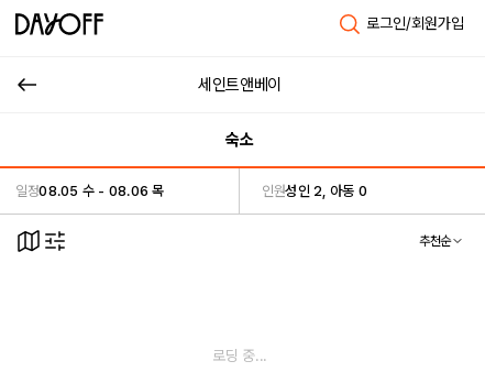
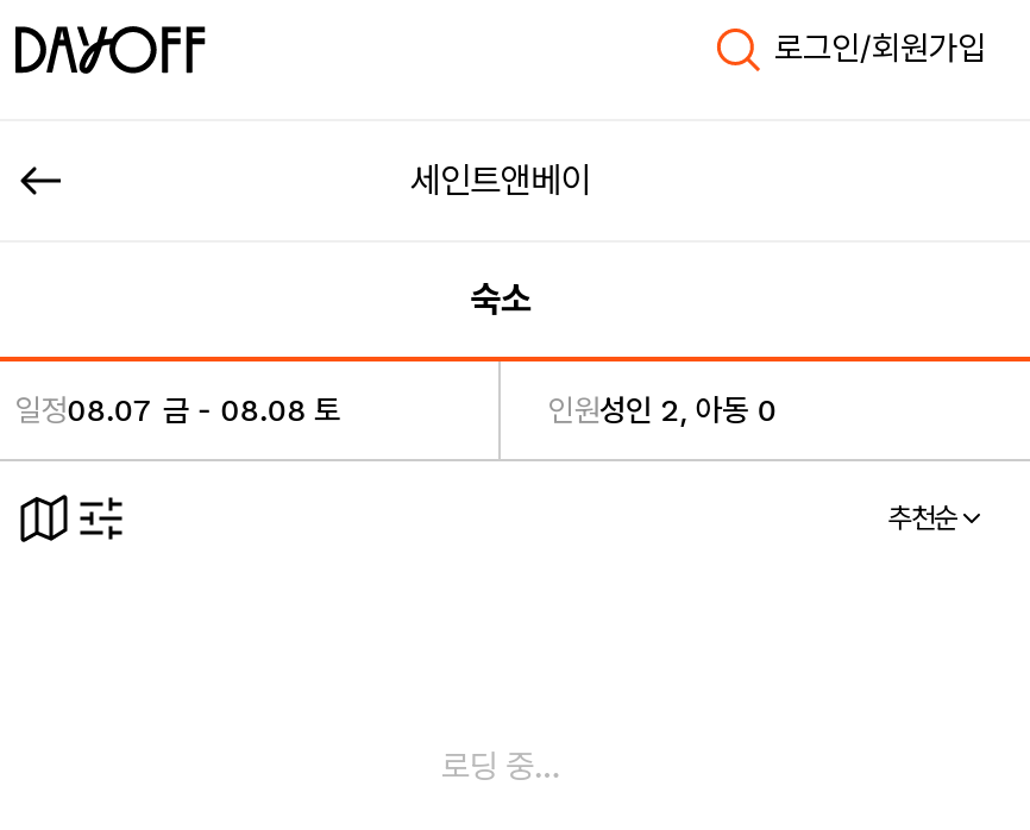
[15,183,165,199] 일정08.05 수 - 08.06 목 -> [15,392,341,428] 일정08.07 금 - 08.08 토

